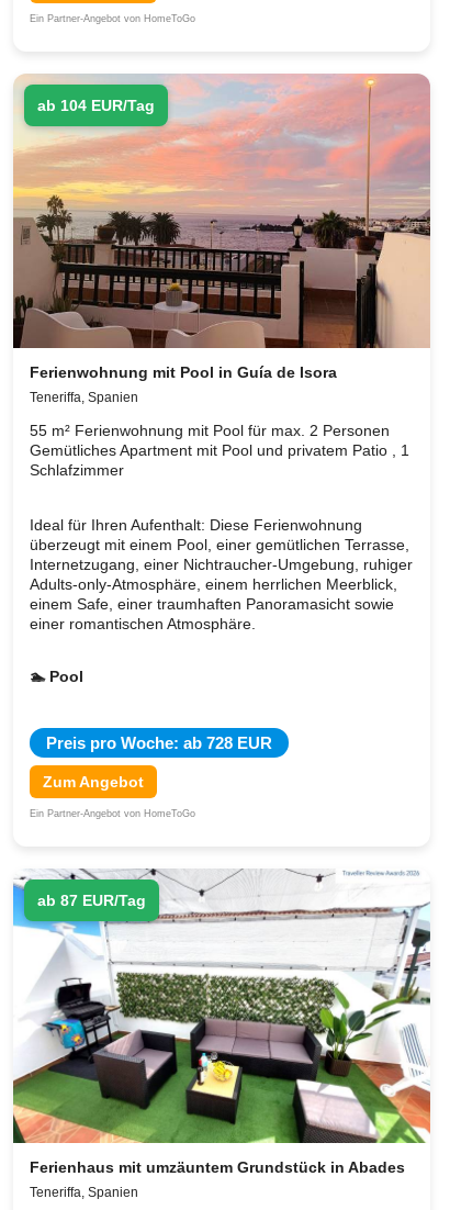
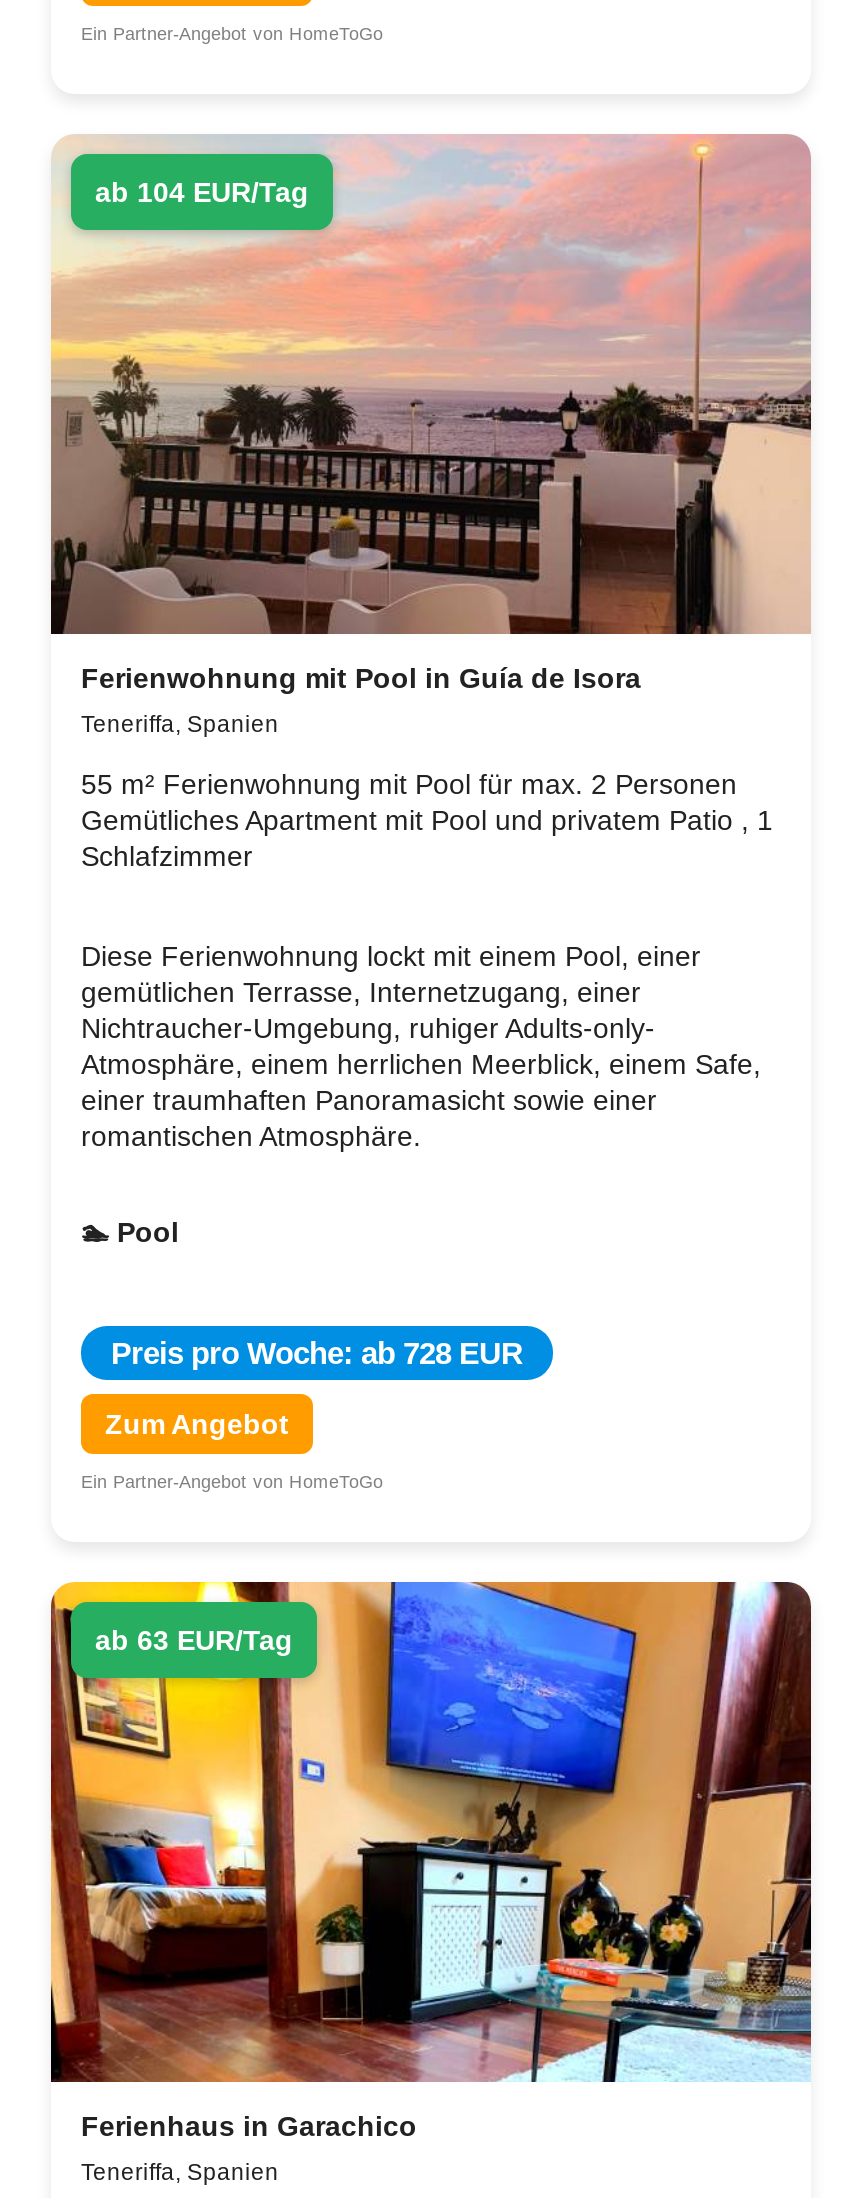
[30,516,413,632] Ideal für Ihren Aufenthalt: Diese Ferienwohnung | überzeugt mit einem Pool, einer gemütlichen Terrasse, | Internetzugang, einer Nichtraucher-Umgebung, ruhiger | Adults-only-Atmosphäre, einem herrlichen Meerblick, | einem Safe, einer traumhaften Panoramasicht sowie | einer romantischen Atmosphäre. -> [81,939,761,1151] Diese Ferienwohnung lockt mit einem Pool, einer | gemütlichen Terrasse, Internetzugang, einer | Nichtraucher-Umgebung, ruhiger Adults-only- | Atmosphäre, einem herrlichen Meerblick, einem Safe, | einer traumhaften Panoramasicht sowie einer | romantischen Atmosphäre.
[12,867,431,1144] [image] | ab 87 EUR/Tag -> [49,1580,813,2084] [image] | ab 63 EUR/Tag
[30,1158,405,1176] Ferienhaus mit umzäuntem Grundstück in Abades -> [81,2109,417,2141] Ferienhaus in Garachico

